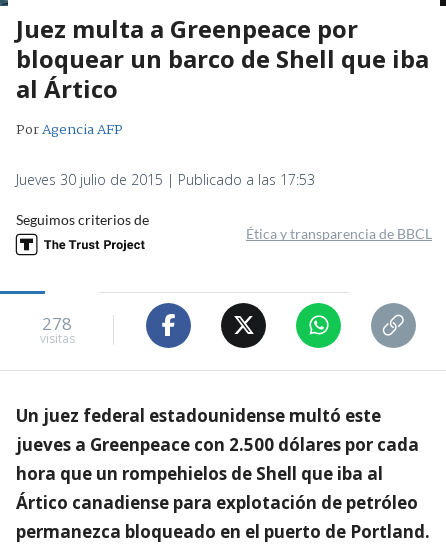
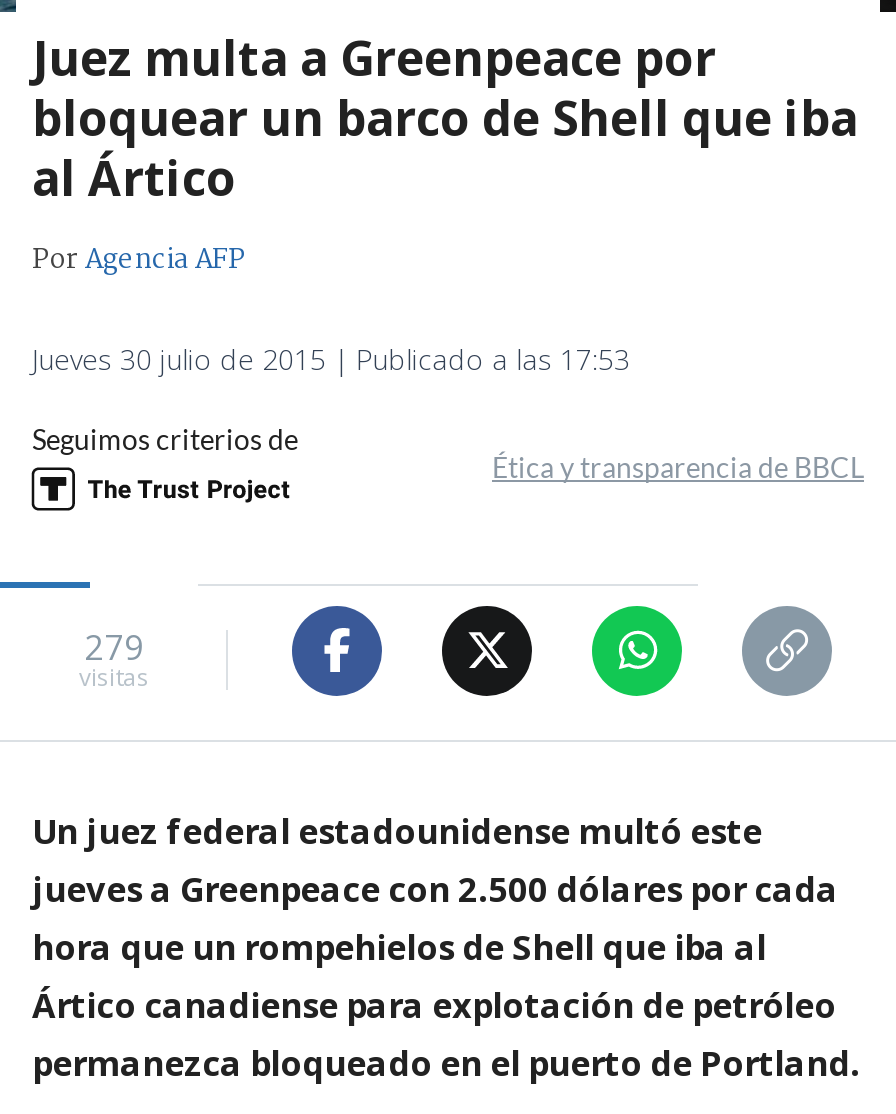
[42,312,72,335] 278 -> [84,625,144,671] 279

